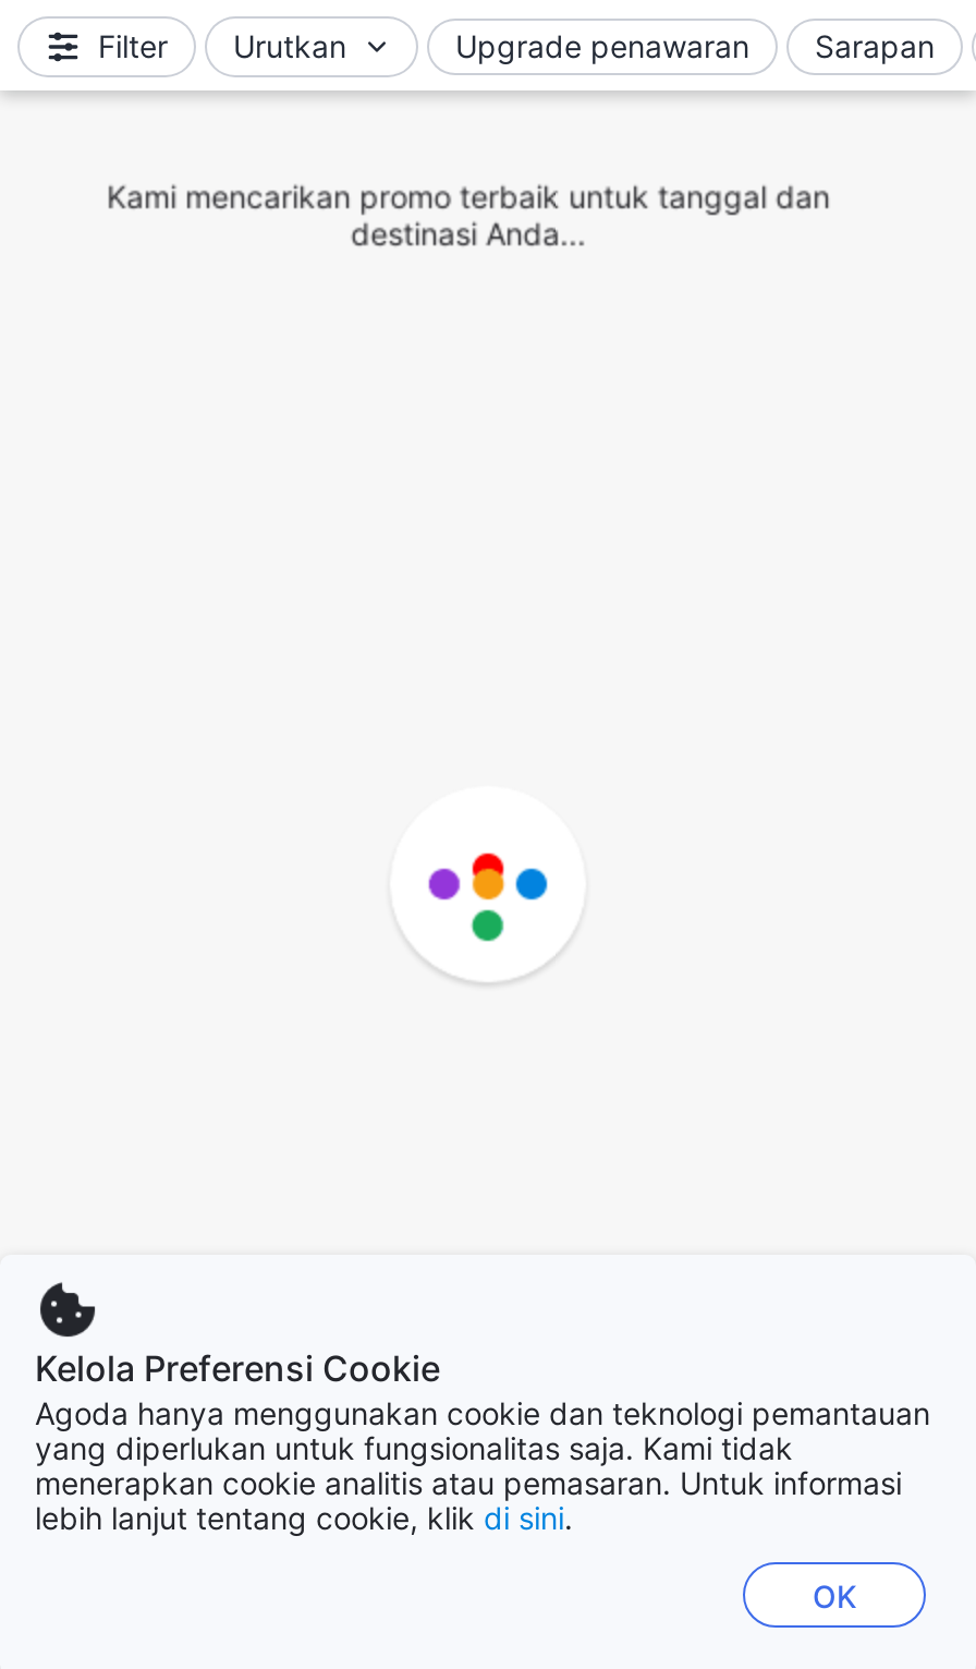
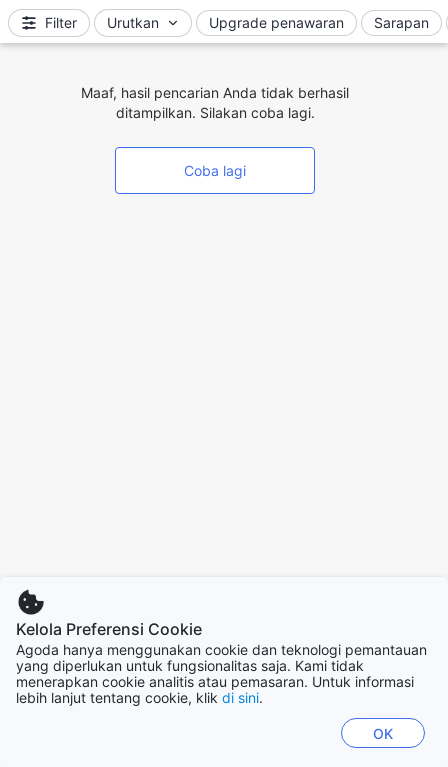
[107,178,830,252] Kami mencarikan promo terbaik untuk tanggal dan | destinasi Anda... -> [81,84,349,179] Maaf, hasil pencarian Anda tidak berhasil | ditampilkan. Silakan coba lagi. | Coba lagi
[410,851,566,987] [image] -> none

